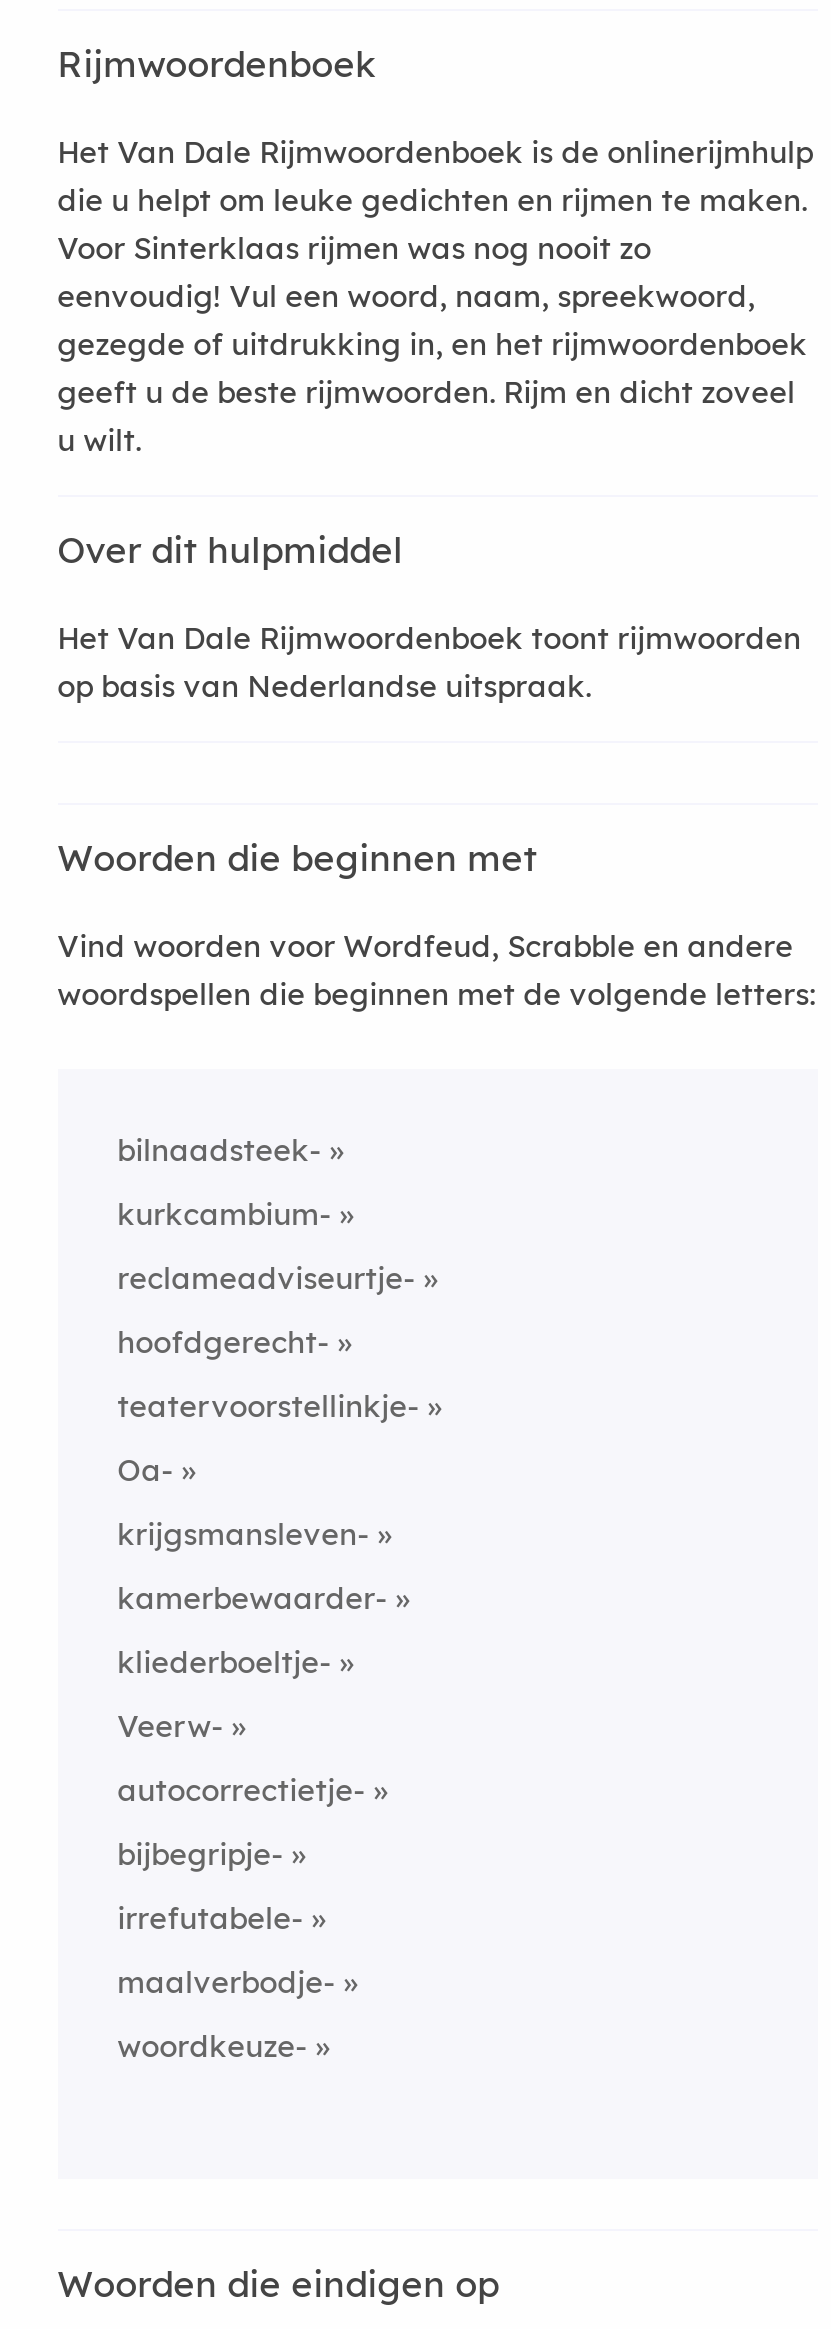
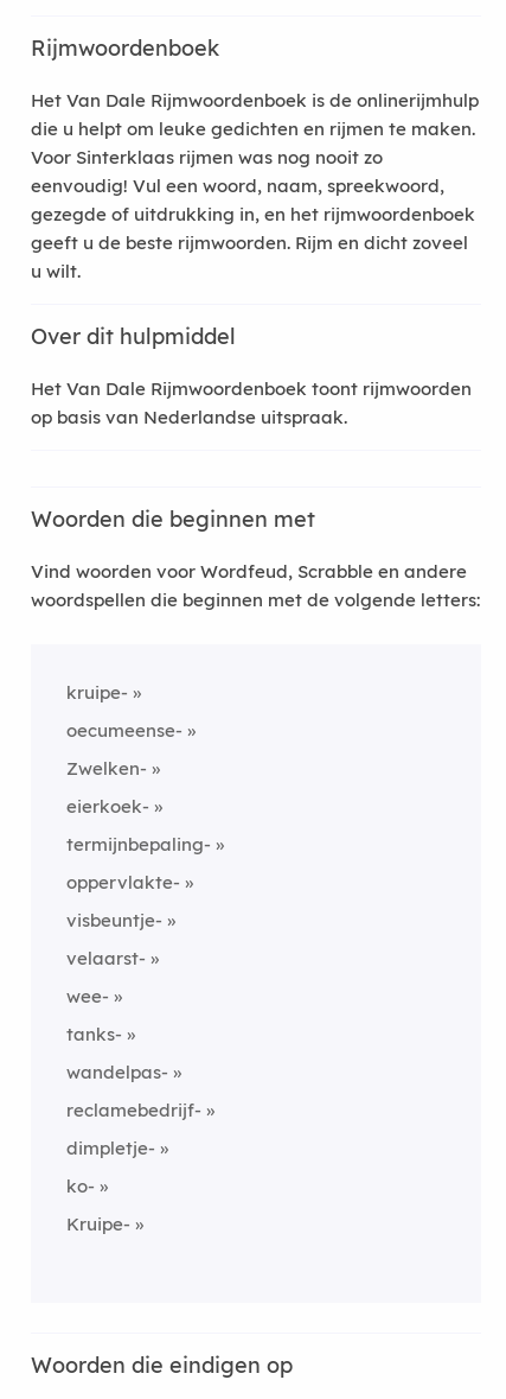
[117,1131,321,1169] bilnaadsteek- -> [66,681,128,704] kruipe-
[117,1195,331,1233] kurkcambium- -> [66,719,182,742] oecumeense-
[117,1259,415,1297] reclameadviseurtje- -> [66,757,146,780] Zwelken-
[117,1323,329,1361] hoofdgerecht- -> [66,795,149,818] eierkoek-
[117,1387,419,1425] teatervoorstellinkje- -> [66,833,210,856] termijnbepaling-
[117,1451,173,1489] Oa- -> [66,871,180,894] oppervlakte-
[117,1515,369,1553] krijgsmansleven- -> [66,909,162,931] visbeuntje-
[117,1579,387,1617] kamerbewaarder- -> [66,947,145,969] velaarst-
[117,1643,331,1681] kliederboeltje- -> [66,985,109,1007] wee-
[117,1707,223,1745] Veerw- -> [66,1023,122,1045] tanks-
[117,1771,365,1809] autocorrectietje- -> [66,1061,168,1083] wandelpas-
[117,1835,283,1873] bijbegripje- -> [66,1099,201,1121] reclamebedrijf-
[117,1899,303,1937] irrefutabele- -> [66,1137,155,1159] dimpletje-
[117,1963,335,2001] maalverbodje- -> [66,1175,94,1197] ko-
[117,2027,307,2065] woordkeuze- -> [66,1213,130,1235] Kruipe-

